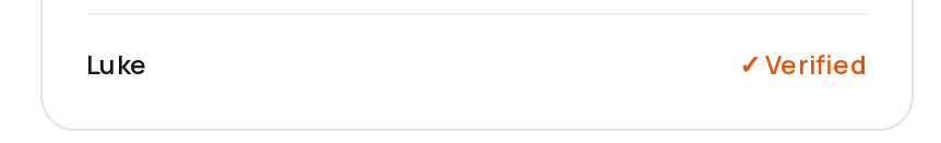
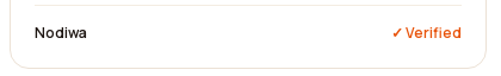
[86,46,147,83] Luke -> [35,23,87,43] Nodiwa

